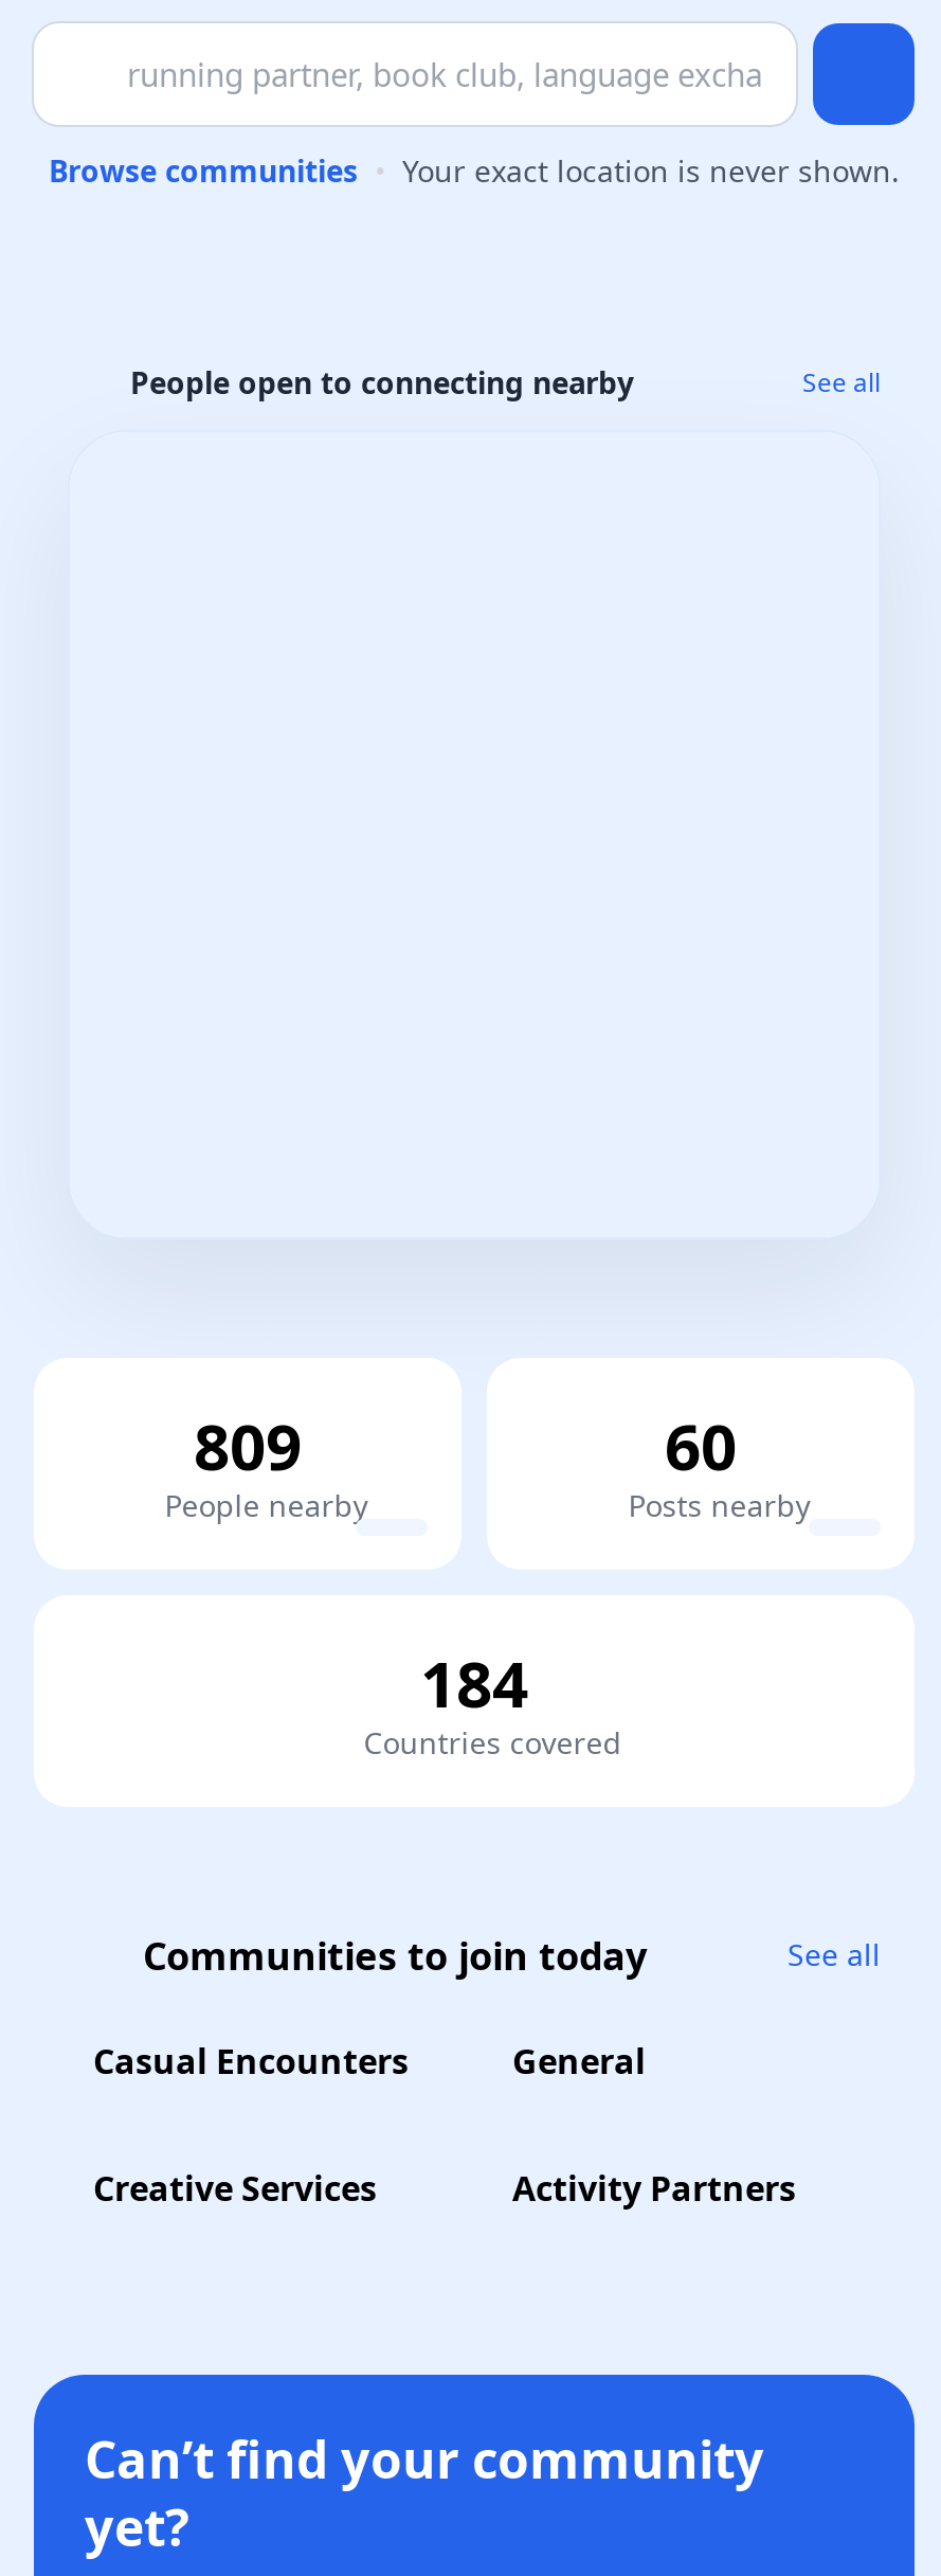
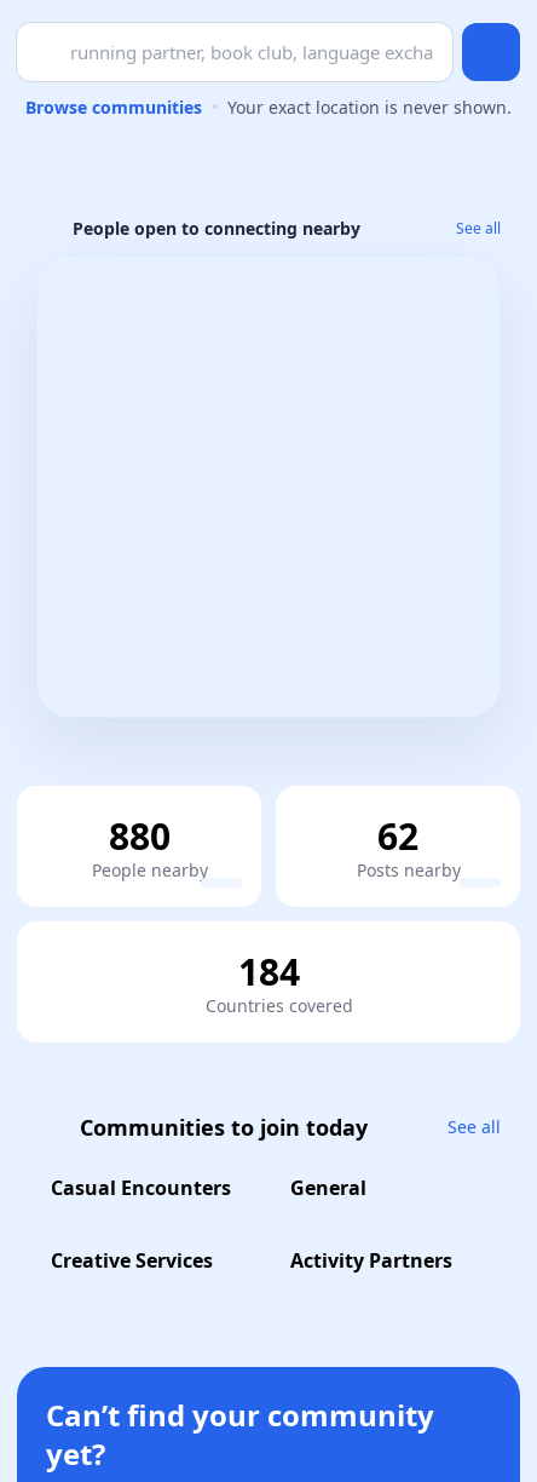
[194,1402,302,1489] 809 -> [108,811,170,861] 880
[665,1402,737,1489] 60 -> [377,811,418,861] 62

